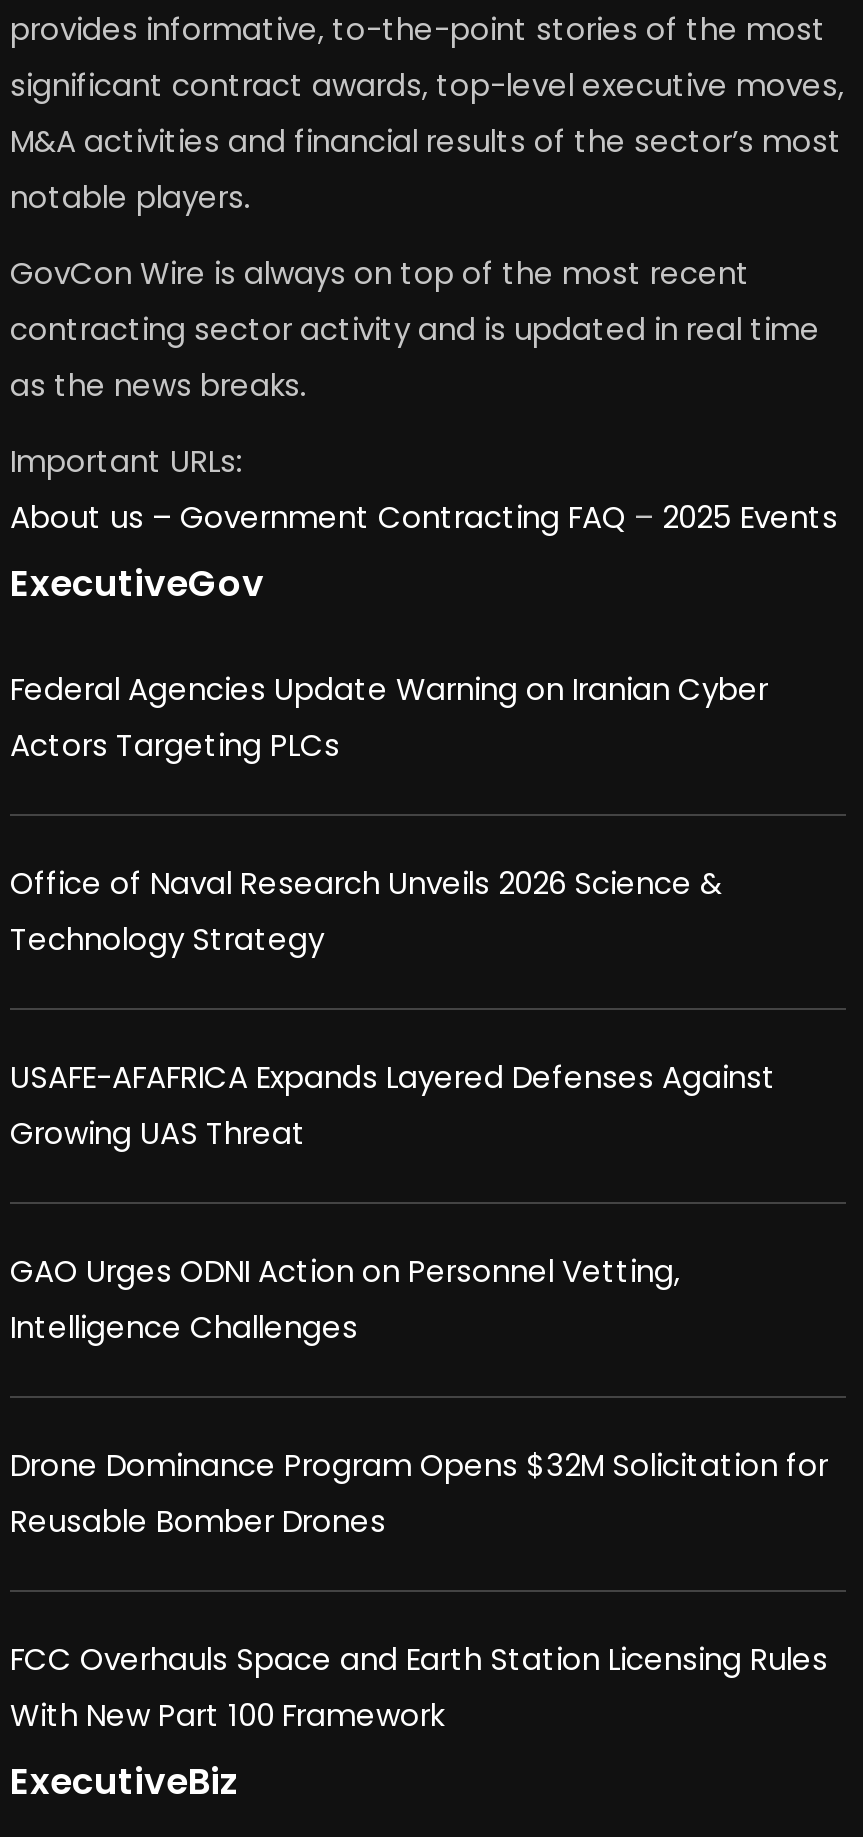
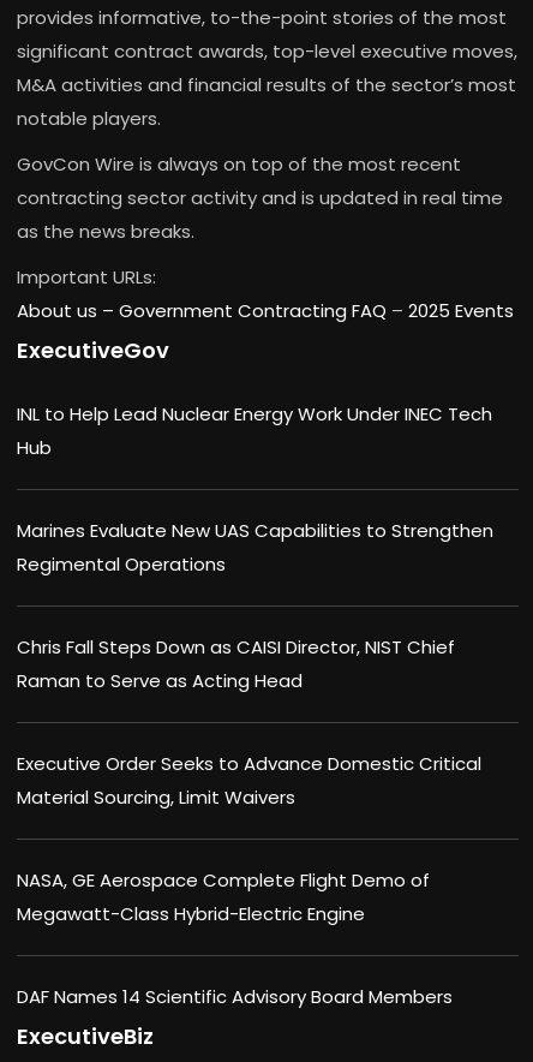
[10,669,768,767] Federal Agencies Update Warning on Iranian Cyber | Actors Targeting PLCs -> [17,402,492,460] INL to Help Lead Nuclear Energy Work Under INEC Tech | Hub
[10,863,722,961] Office of Naval Research Unveils 2026 Science & | Technology Strategy -> [17,518,493,577] Marines Evaluate New UAS Capabilities to Strengthen | Regimental Operations
[10,1057,776,1155] USAFE-AFAFRICA Expands Layered Defenses Against | Growing UAS Threat -> [17,635,455,694] Chris Fall Steps Down as CAISI Director, NIST Chief | Raman to Serve as Acting Head
[10,1251,680,1349] GAO Urges ODNI Action on Personnel Vetting, | Intelligence Challenges -> [17,751,481,810] Executive Order Seeks to Advance Domestic Critical | Material Sourcing, Limit Waivers
[10,1445,828,1543] Drone Dominance Program Opens $32M Solicitation for | Reusable Bomber Drones -> [17,868,430,927] NASA, GE Aerospace Complete Flight Demo of | Megawatt-Class Hybrid-Electric Engine
[10,1639,828,1737] FCC Overhauls Space and Earth Station Licensing Rules | With New Part 100 Framework -> [17,984,453,1010] DAF Names 14 Scientific Advisory Board Members

